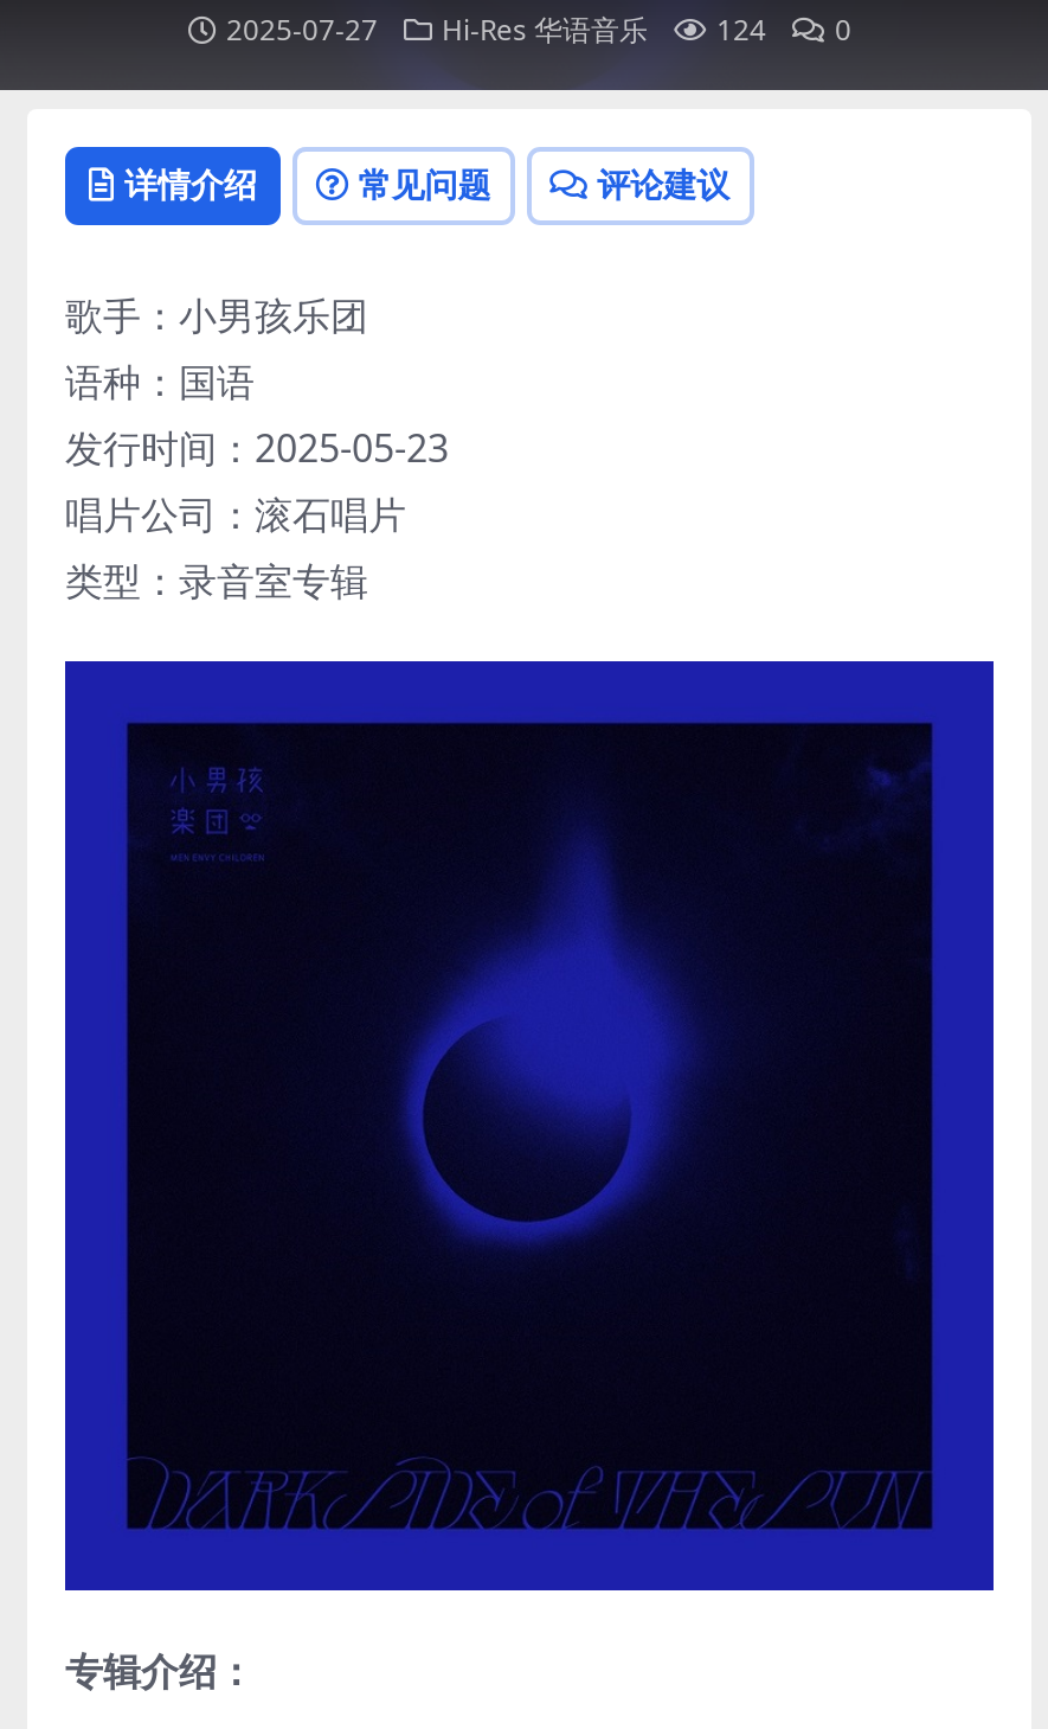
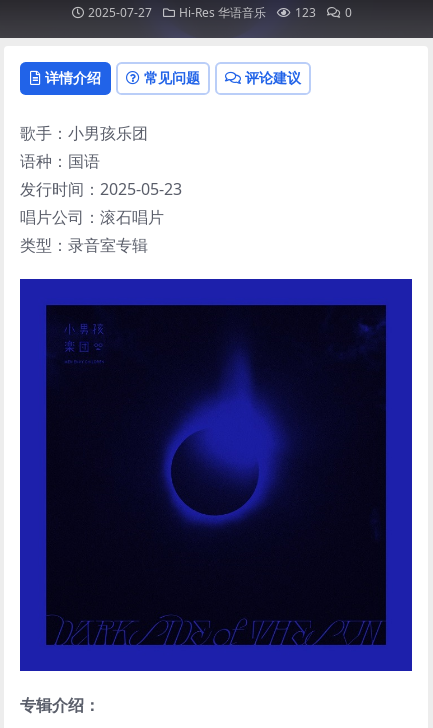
[226,9,851,50] 2025-07-27 Hi-Res 华语音乐 124 0 -> [88,4,352,21] 2025-07-27 Hi-Res 华语音乐 123 0

